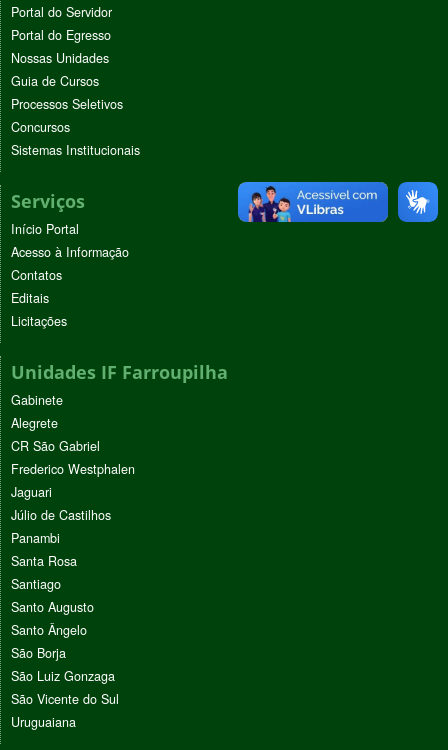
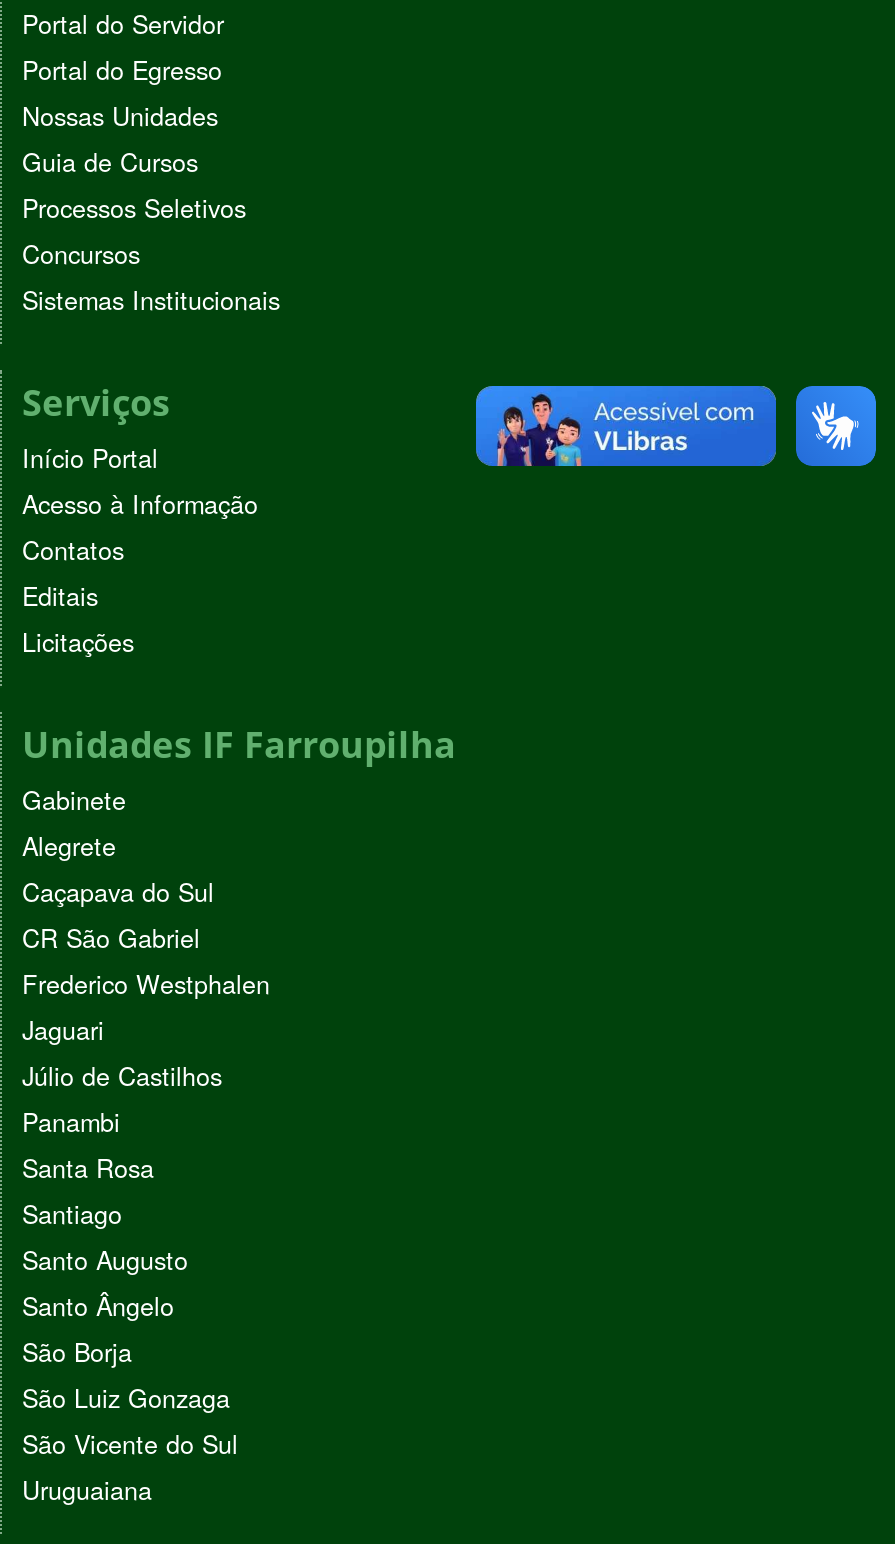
[237,181,389,233] [image] -> [474,364,778,468] [image]
[397,181,439,233] [image] -> [794,364,878,468] [image]
none -> [22,873,214,909] Caçapava do Sul

